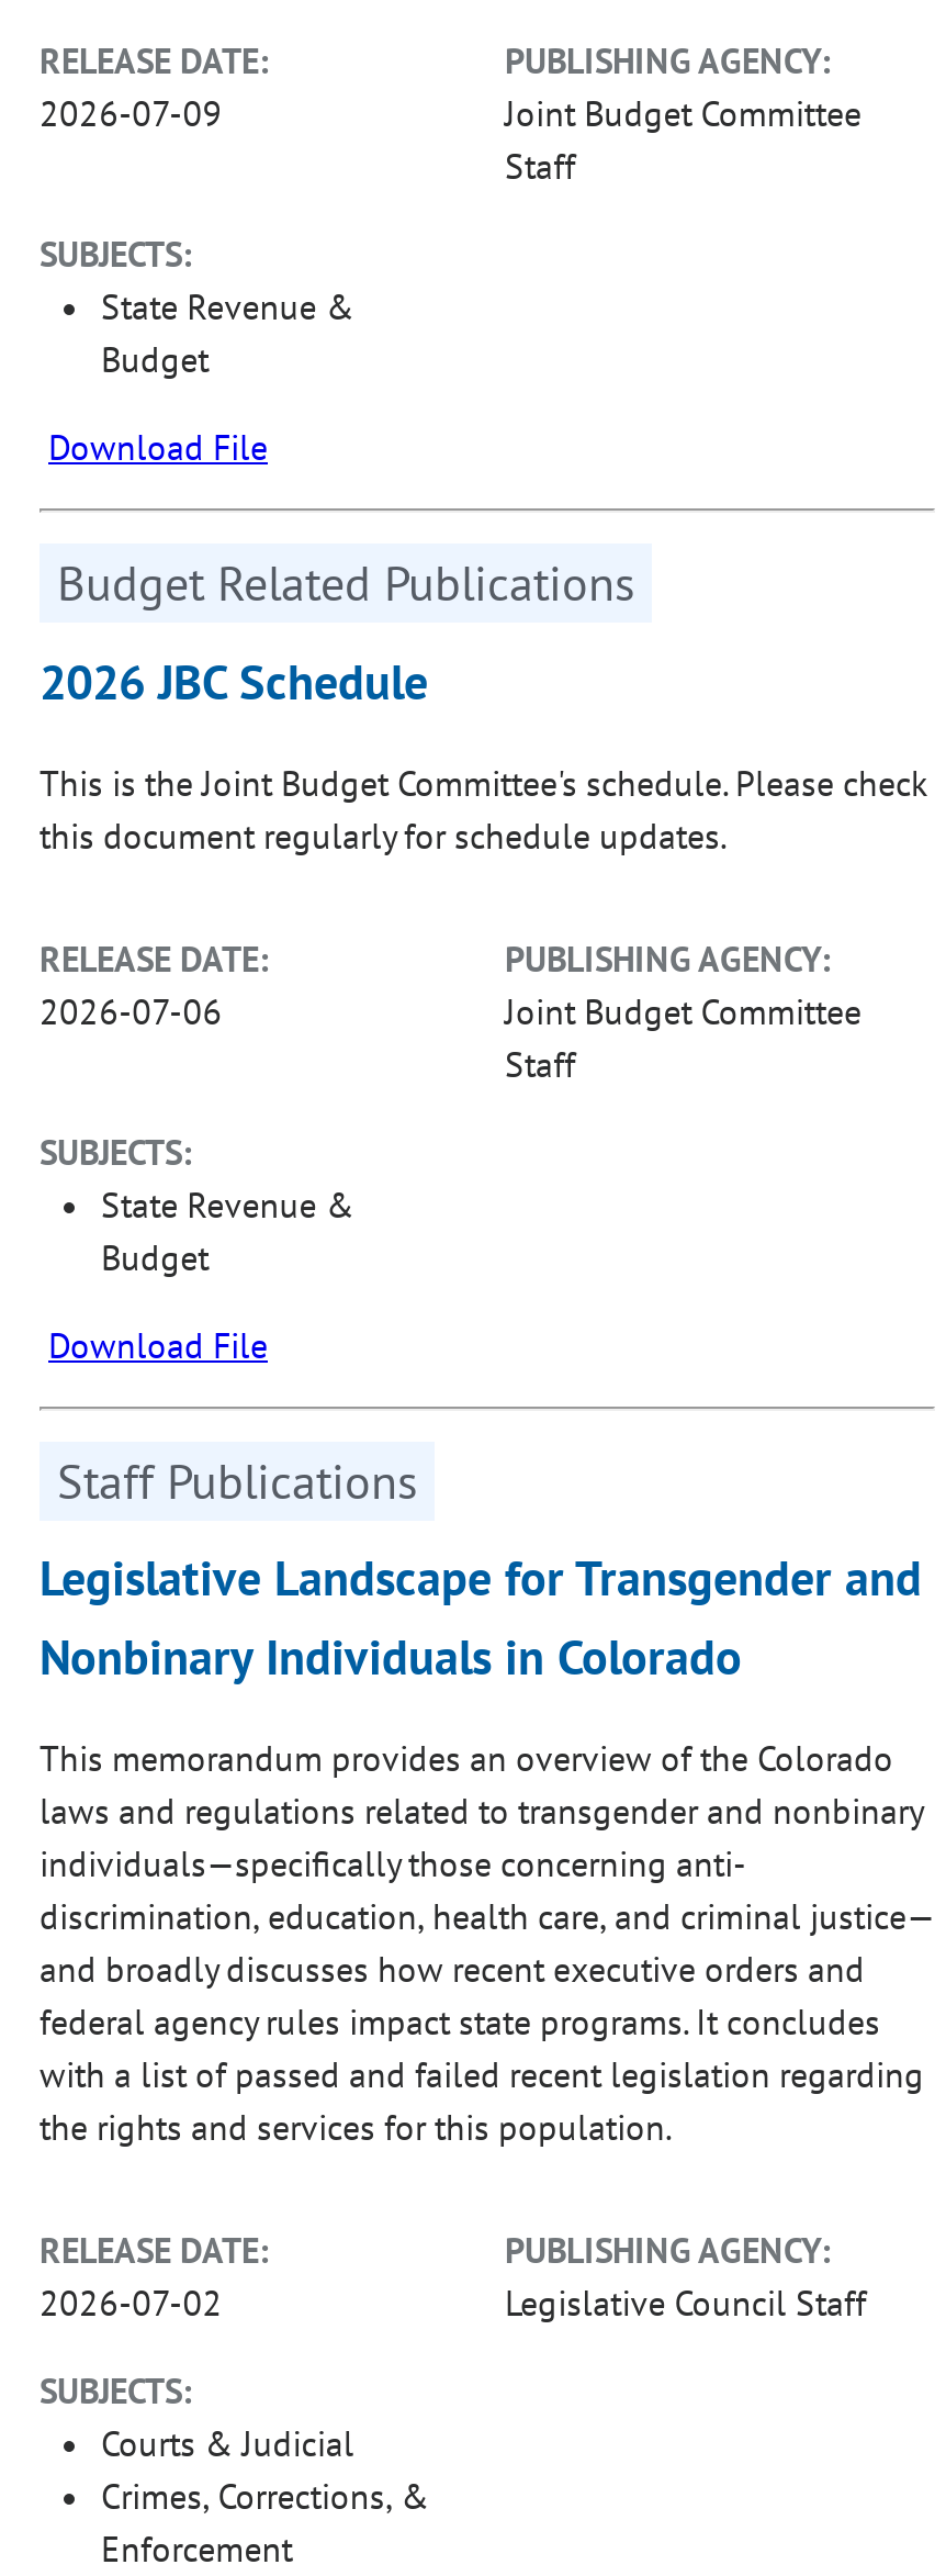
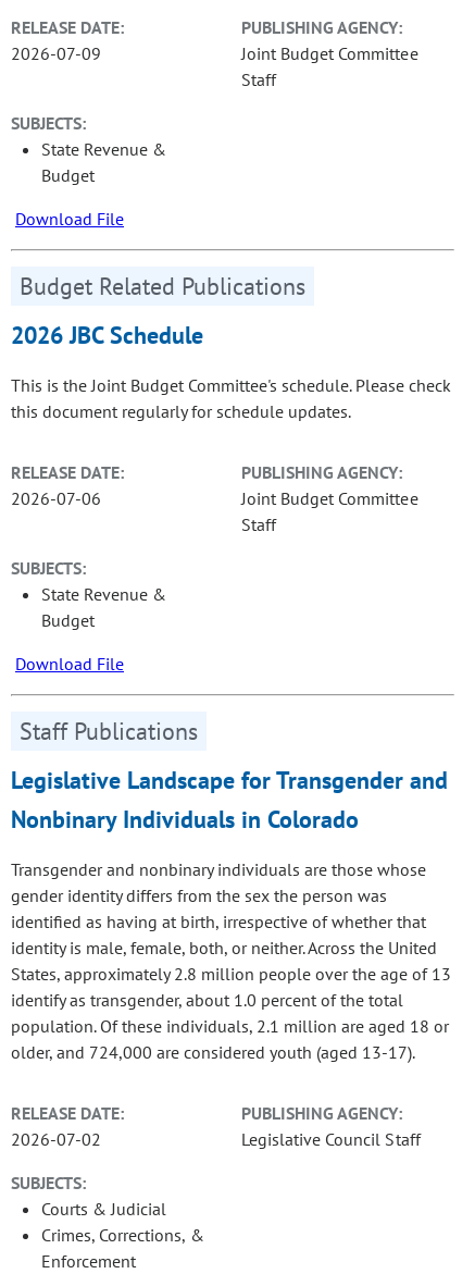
[40,1736,935,2149] This memorandum provides an overview of the Colorado | laws and regulations related to transgender and nonbinary | individuals—specifically those concerning anti- | discrimination, education, health care, and criminal justice— | and broadly discusses how recent executive orders and | federal agency rules impact state programs. It concludes | with a list of passed and failed recent legislation regarding | the rights and services for this population. -> [11,858,451,1063] Transgender and nonbinary individuals are those whose | gender identity differs from the sex the person was | identified as having at birth, irrespective of whether that | identity is male, female, both, or neither. Across the United | States, approximately 2.8 million people over the age of 13 | identify as transgender, about 1.0 percent of the total | population. Of these individuals, 2.1 million are aged 18 or | older, and 724,000 are considered youth (aged 13-17).

